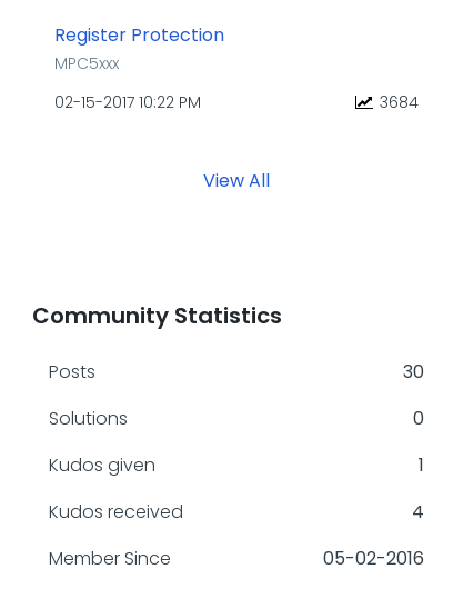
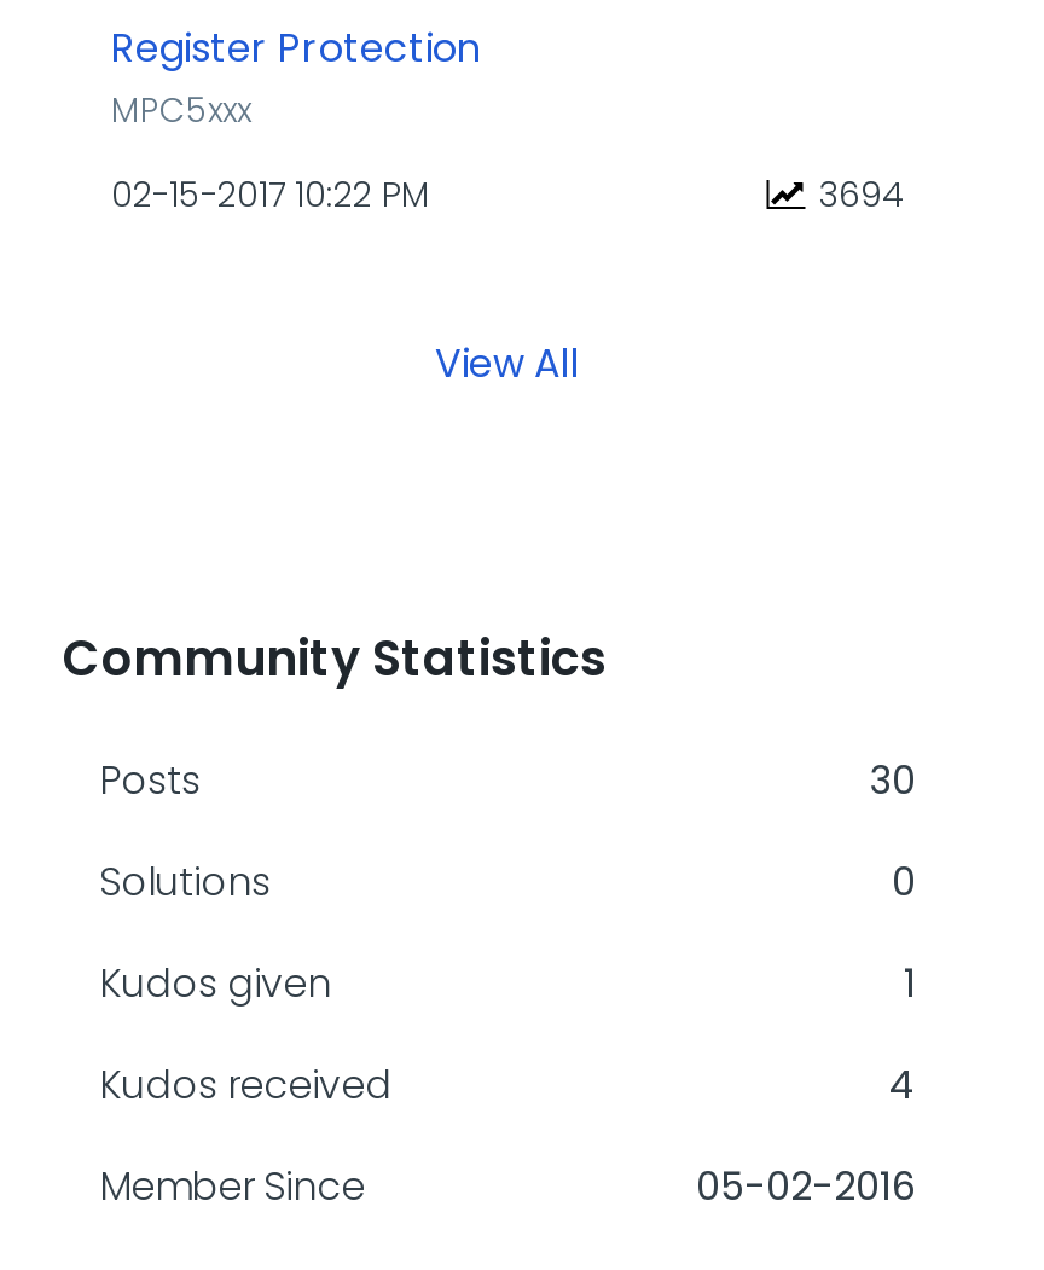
[375,91,419,113] 3684 -> [810,170,904,218] 3694

